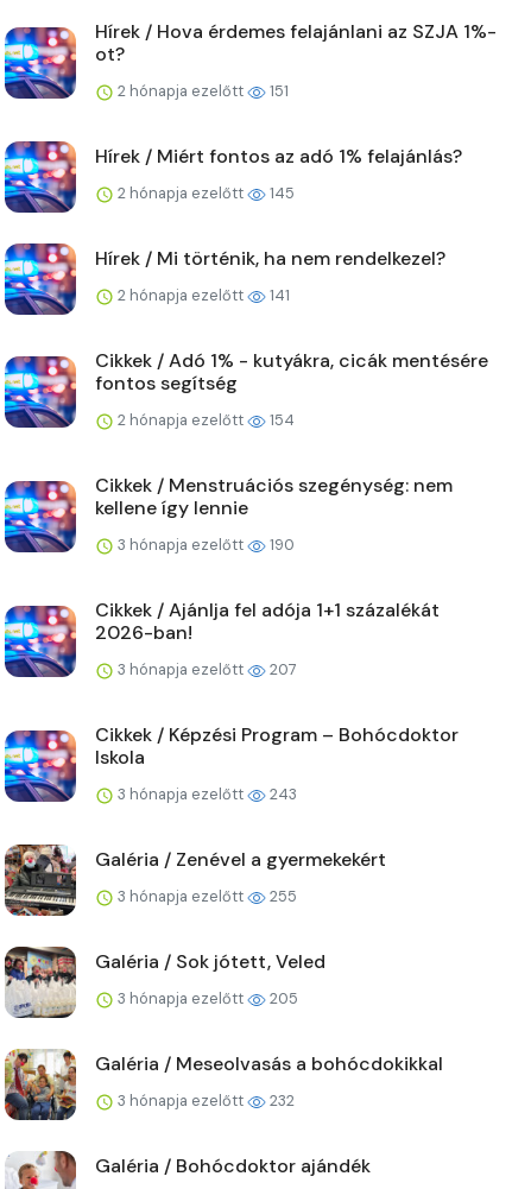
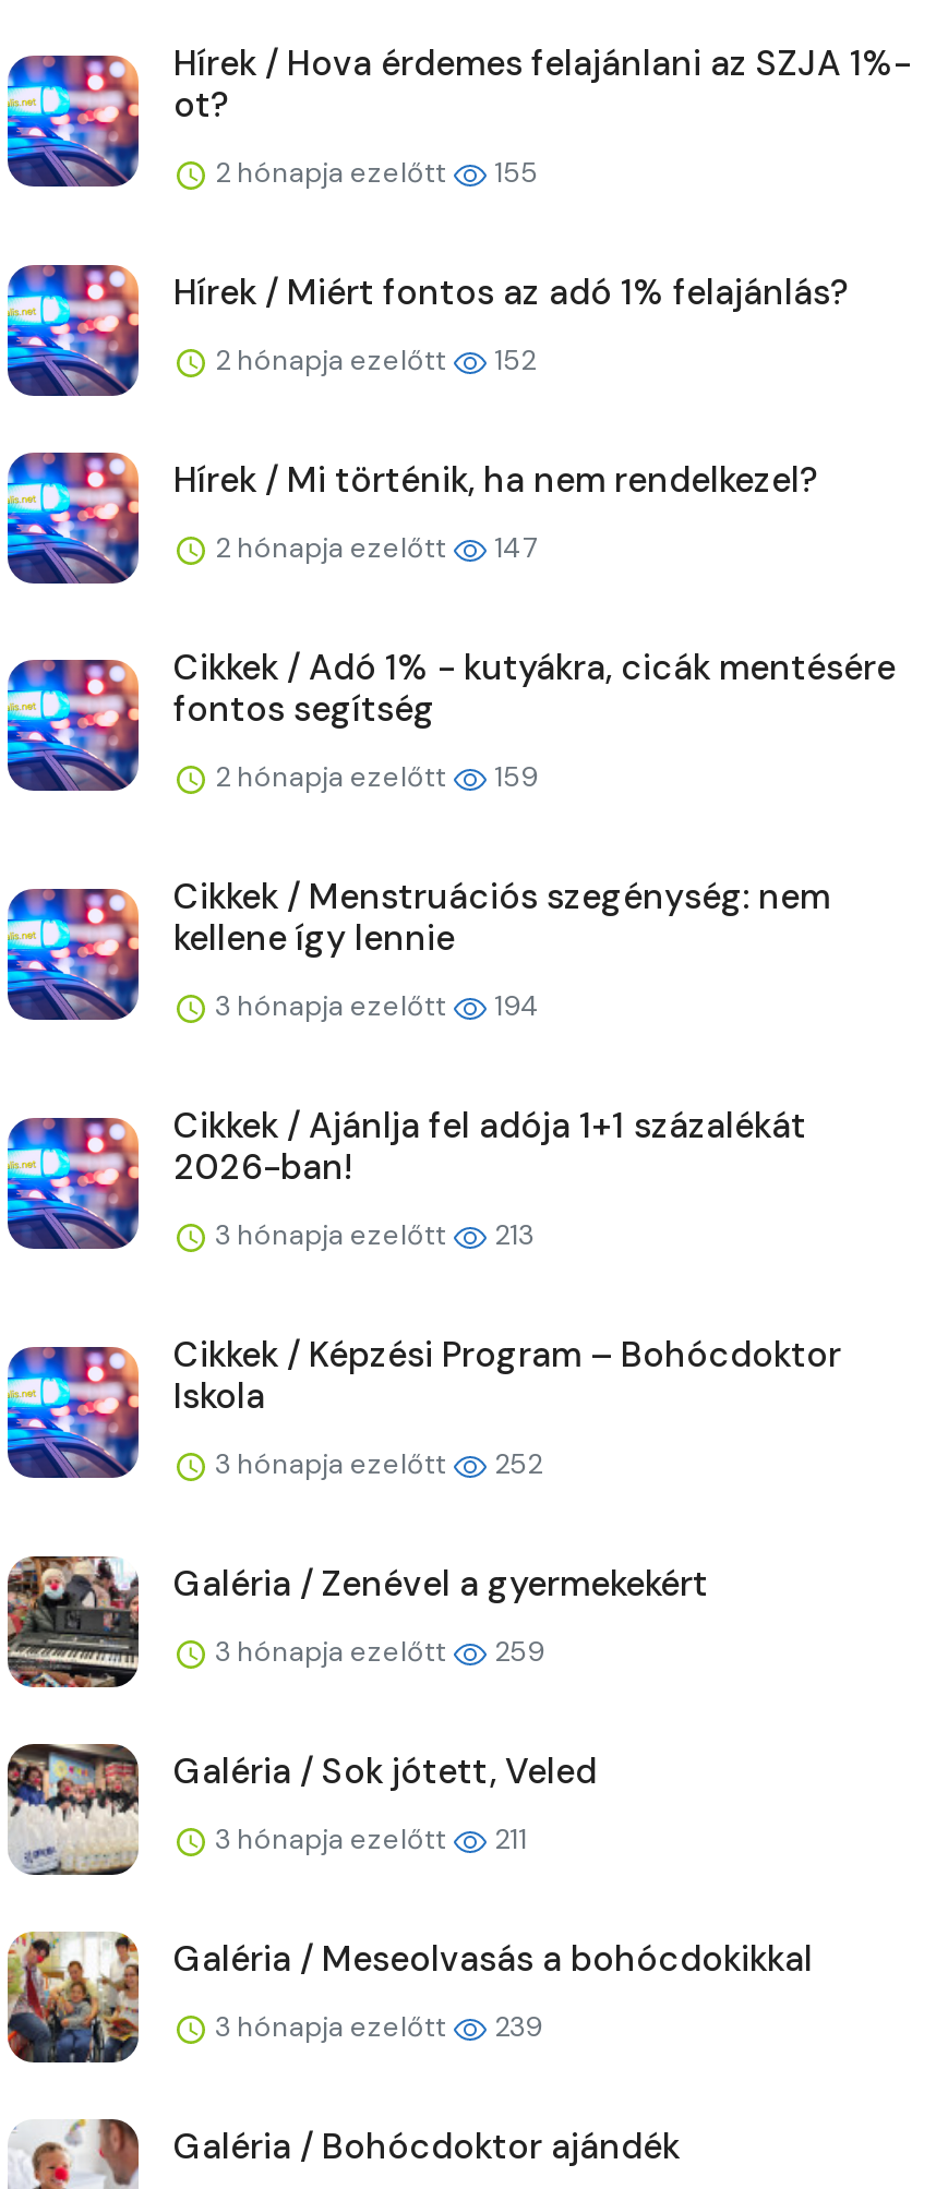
[114,81,289,101] 2 hónapja ezelőtt 151 -> [208,154,538,191] 2 hónapja ezelőtt 155
[114,183,295,203] 2 hónapja ezelőtt 145 -> [208,341,536,378] 2 hónapja ezelőtt 152
[114,285,290,305] 2 hónapja ezelőtt 141 -> [208,529,538,566] 2 hónapja ezelőtt 147
[114,410,295,430] 2 hónapja ezelőtt 154 -> [208,758,538,795] 2 hónapja ezelőtt 159
[114,535,295,555] 3 hónapja ezelőtt 190 -> [208,987,540,1024] 3 hónapja ezelőtt 194
[114,659,297,679] 3 hónapja ezelőtt 207 -> [208,1216,533,1253] 3 hónapja ezelőtt 213
[114,784,297,804] 3 hónapja ezelőtt 243 -> [208,1445,542,1482] 3 hónapja ezelőtt 252
[114,886,297,906] 3 hónapja ezelőtt 255 -> [208,1633,544,1670] 3 hónapja ezelőtt 259
[114,988,298,1008] 3 hónapja ezelőtt 205 -> [208,1820,527,1857] 3 hónapja ezelőtt 211
[114,1090,295,1111] 3 hónapja ezelőtt 232 -> [208,2008,542,2045] 3 hónapja ezelőtt 239

